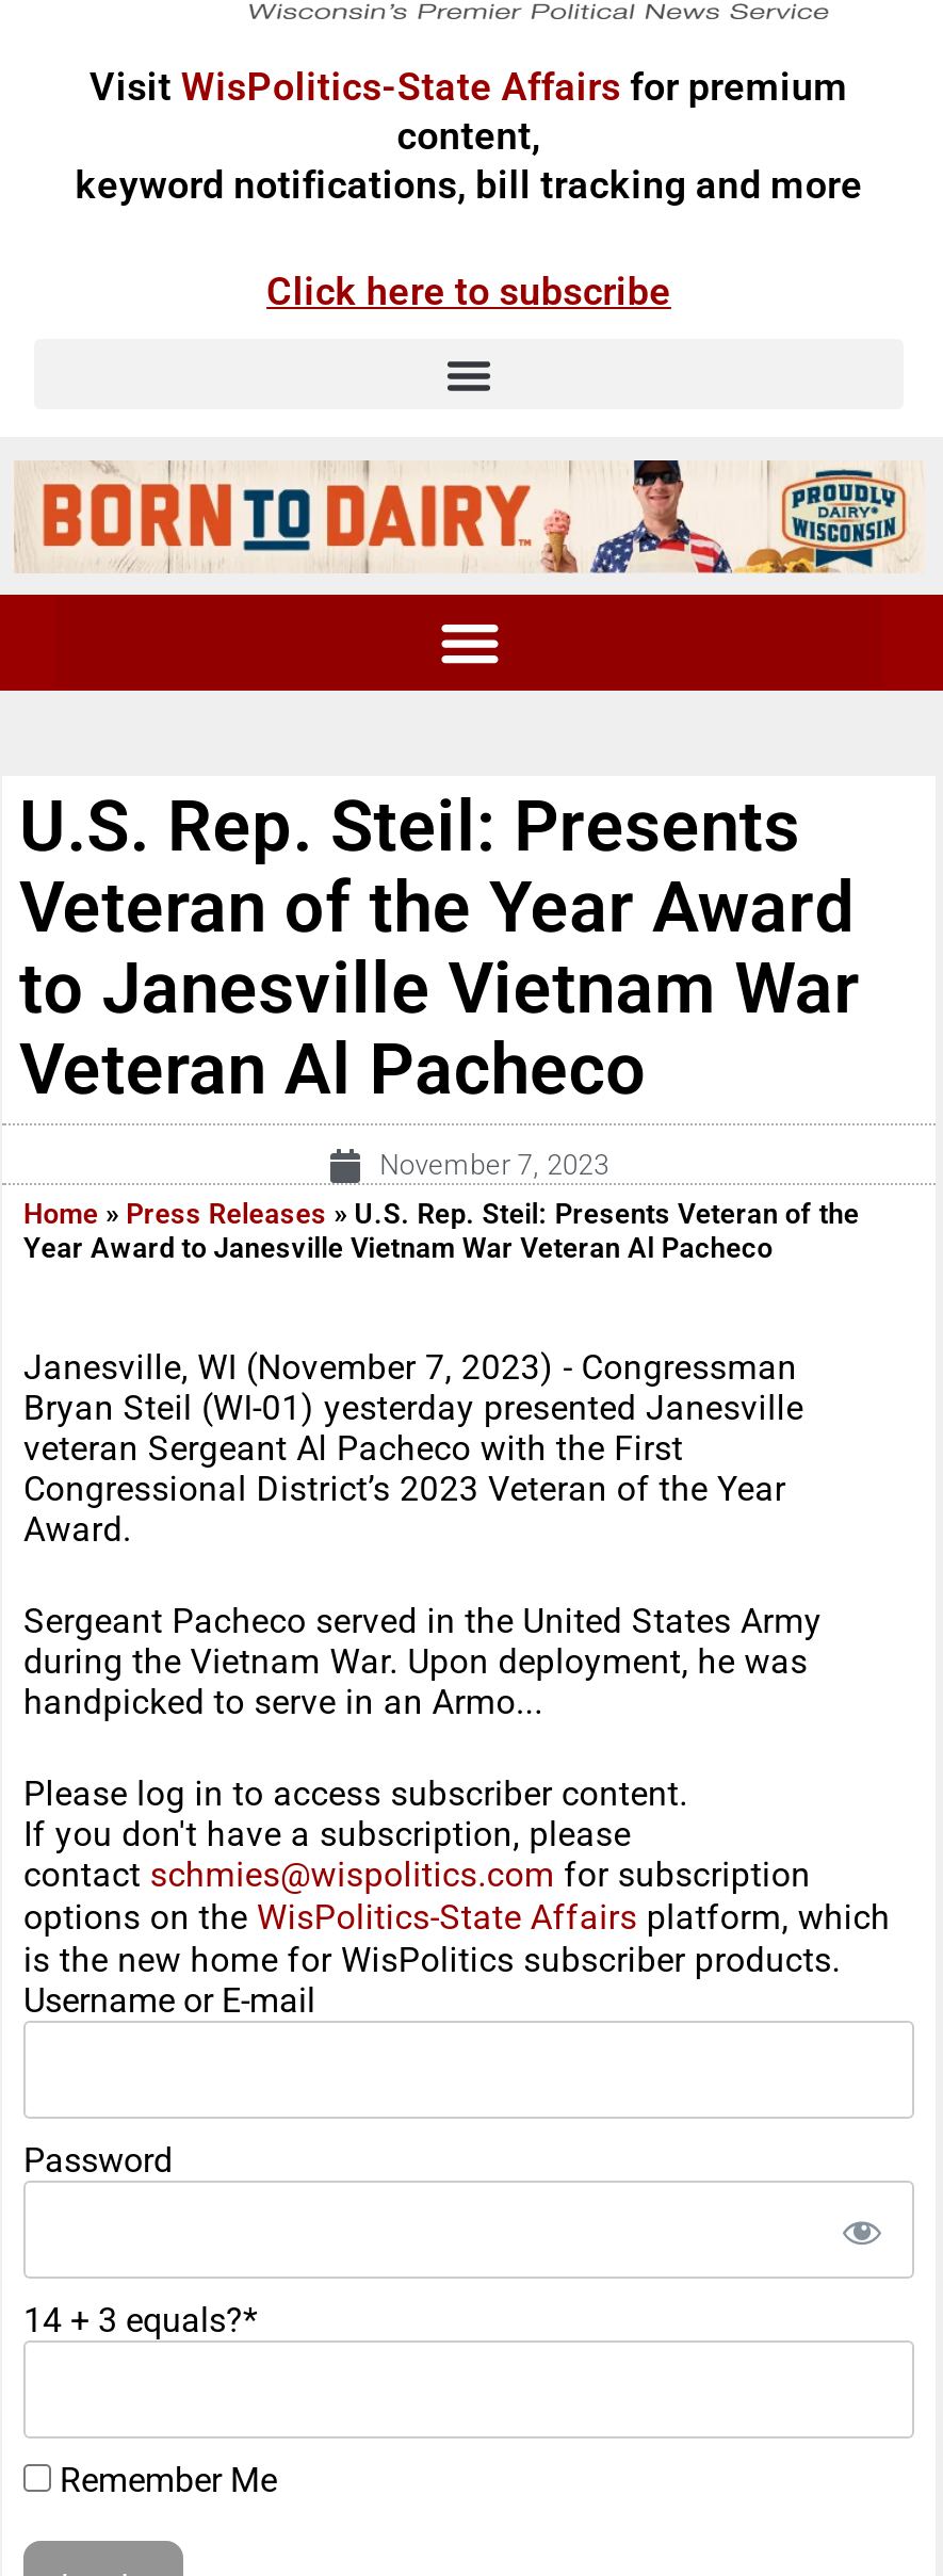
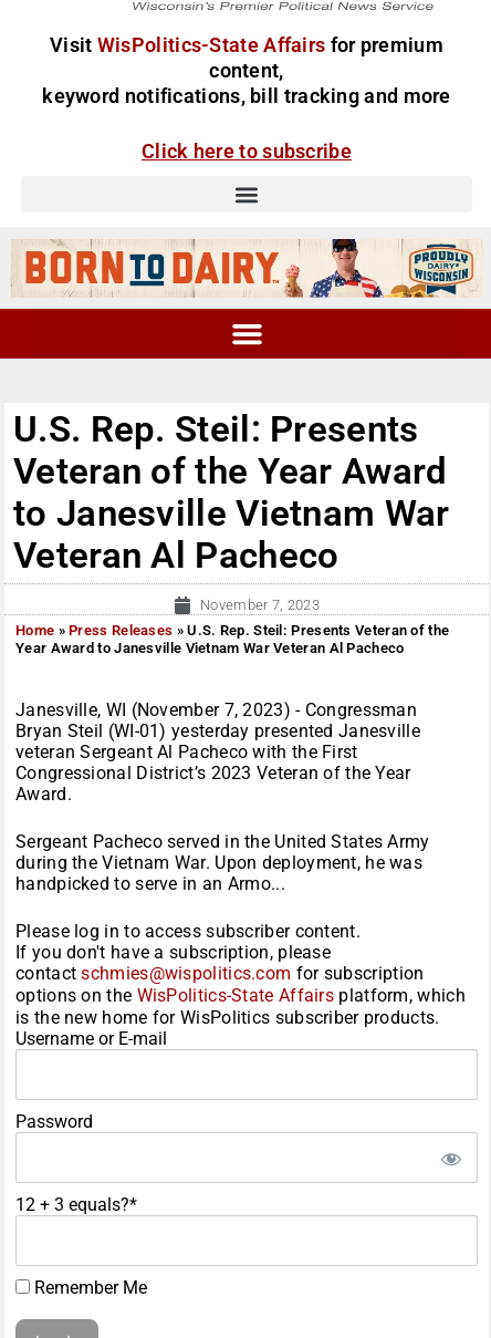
[23,2300,258,2341] 14 + 3 equals?* -> [15,1194,137,1215] 12 + 3 equals?*

